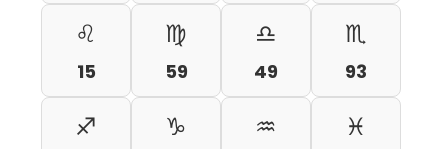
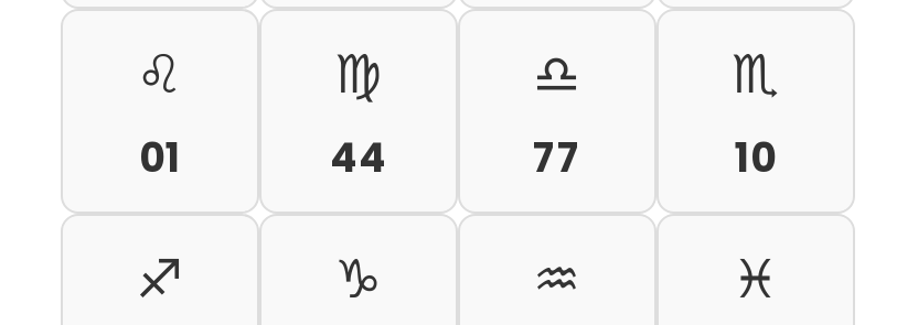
[76,59,95,84] 15 -> [139,129,181,184] 01
[164,59,187,84] 59 -> [330,129,387,184] 44
[254,59,278,84] 49 -> [533,129,581,184] 77
[345,59,367,84] 93 -> [735,129,777,184] 10

